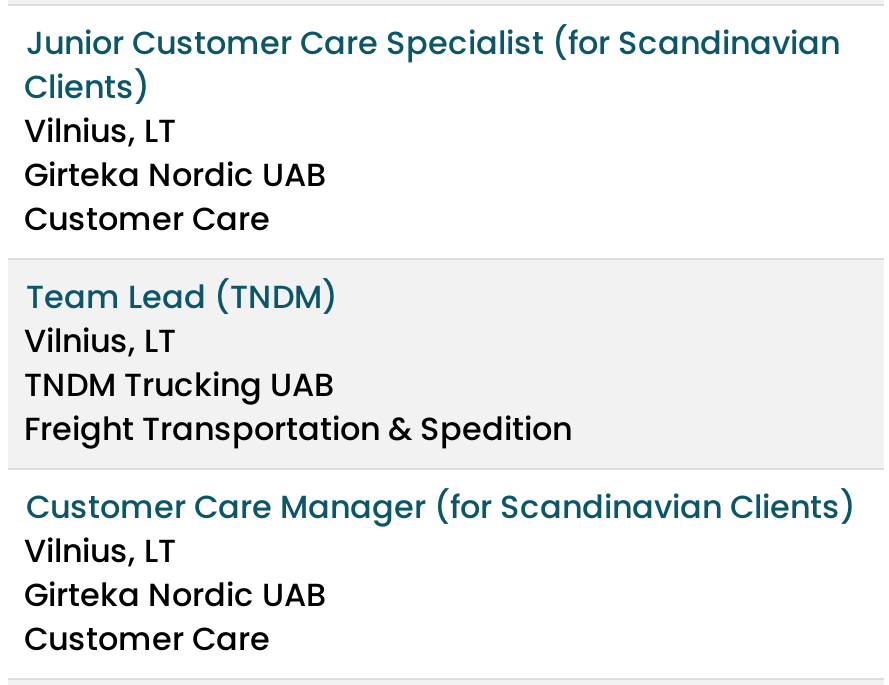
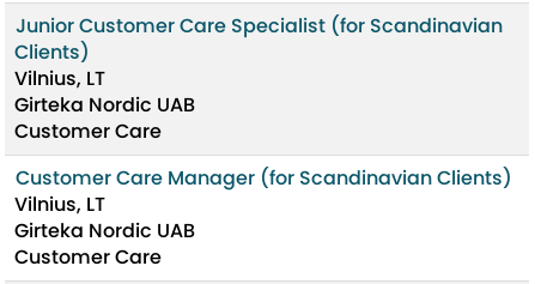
[24,274,572,452] Team Lead (TNDM) | Vilnius, LT | TNDM Trucking UAB | Freight Transportation & Spedition -> none

